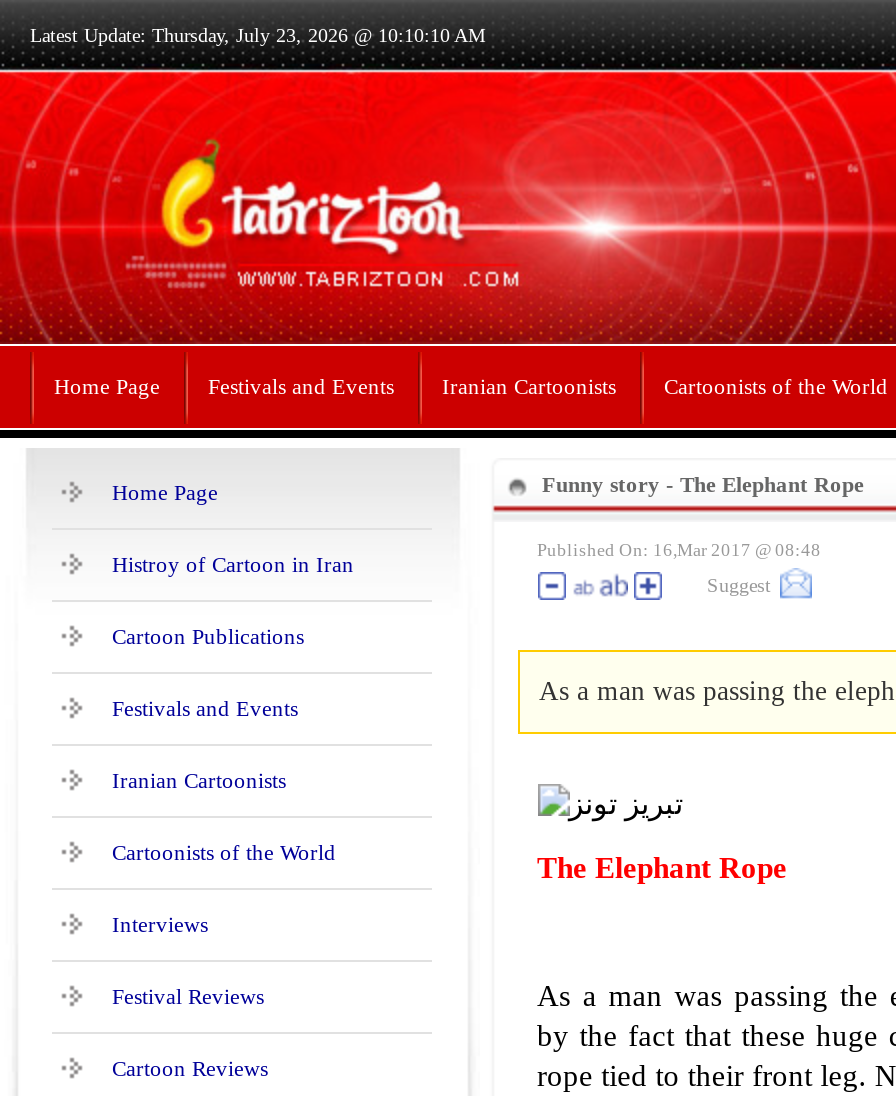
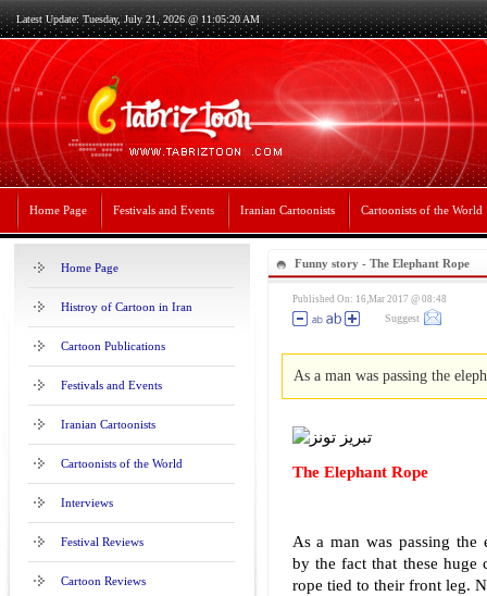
[30,24,486,46] Latest Update: Thursday, July 23, 2026 @ 10:10:10 AM -> [16,13,260,25] Latest Update: Tuesday, July 21, 2026 @ 11:05:20 AM

